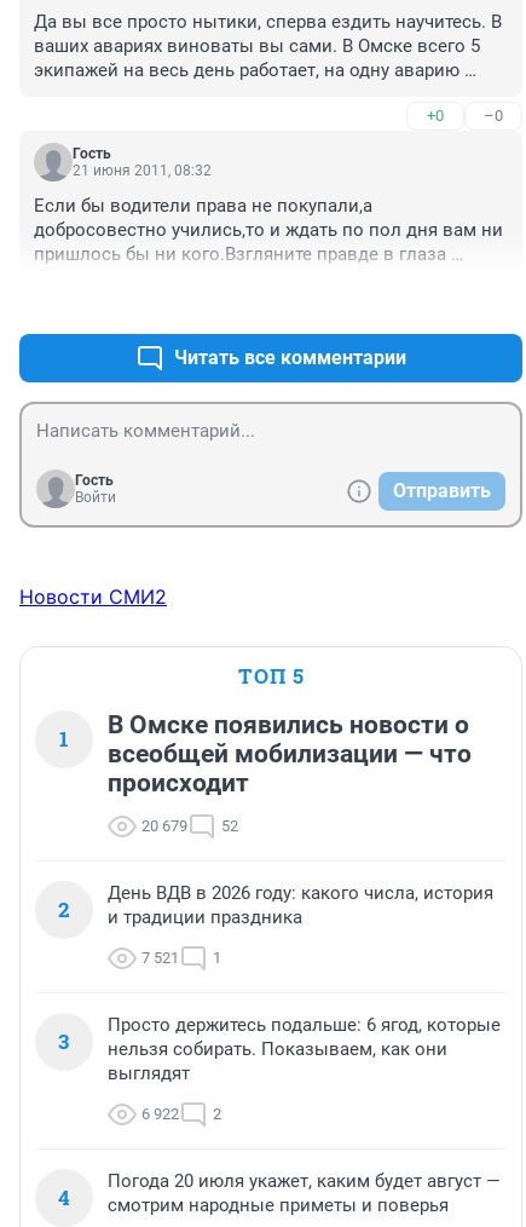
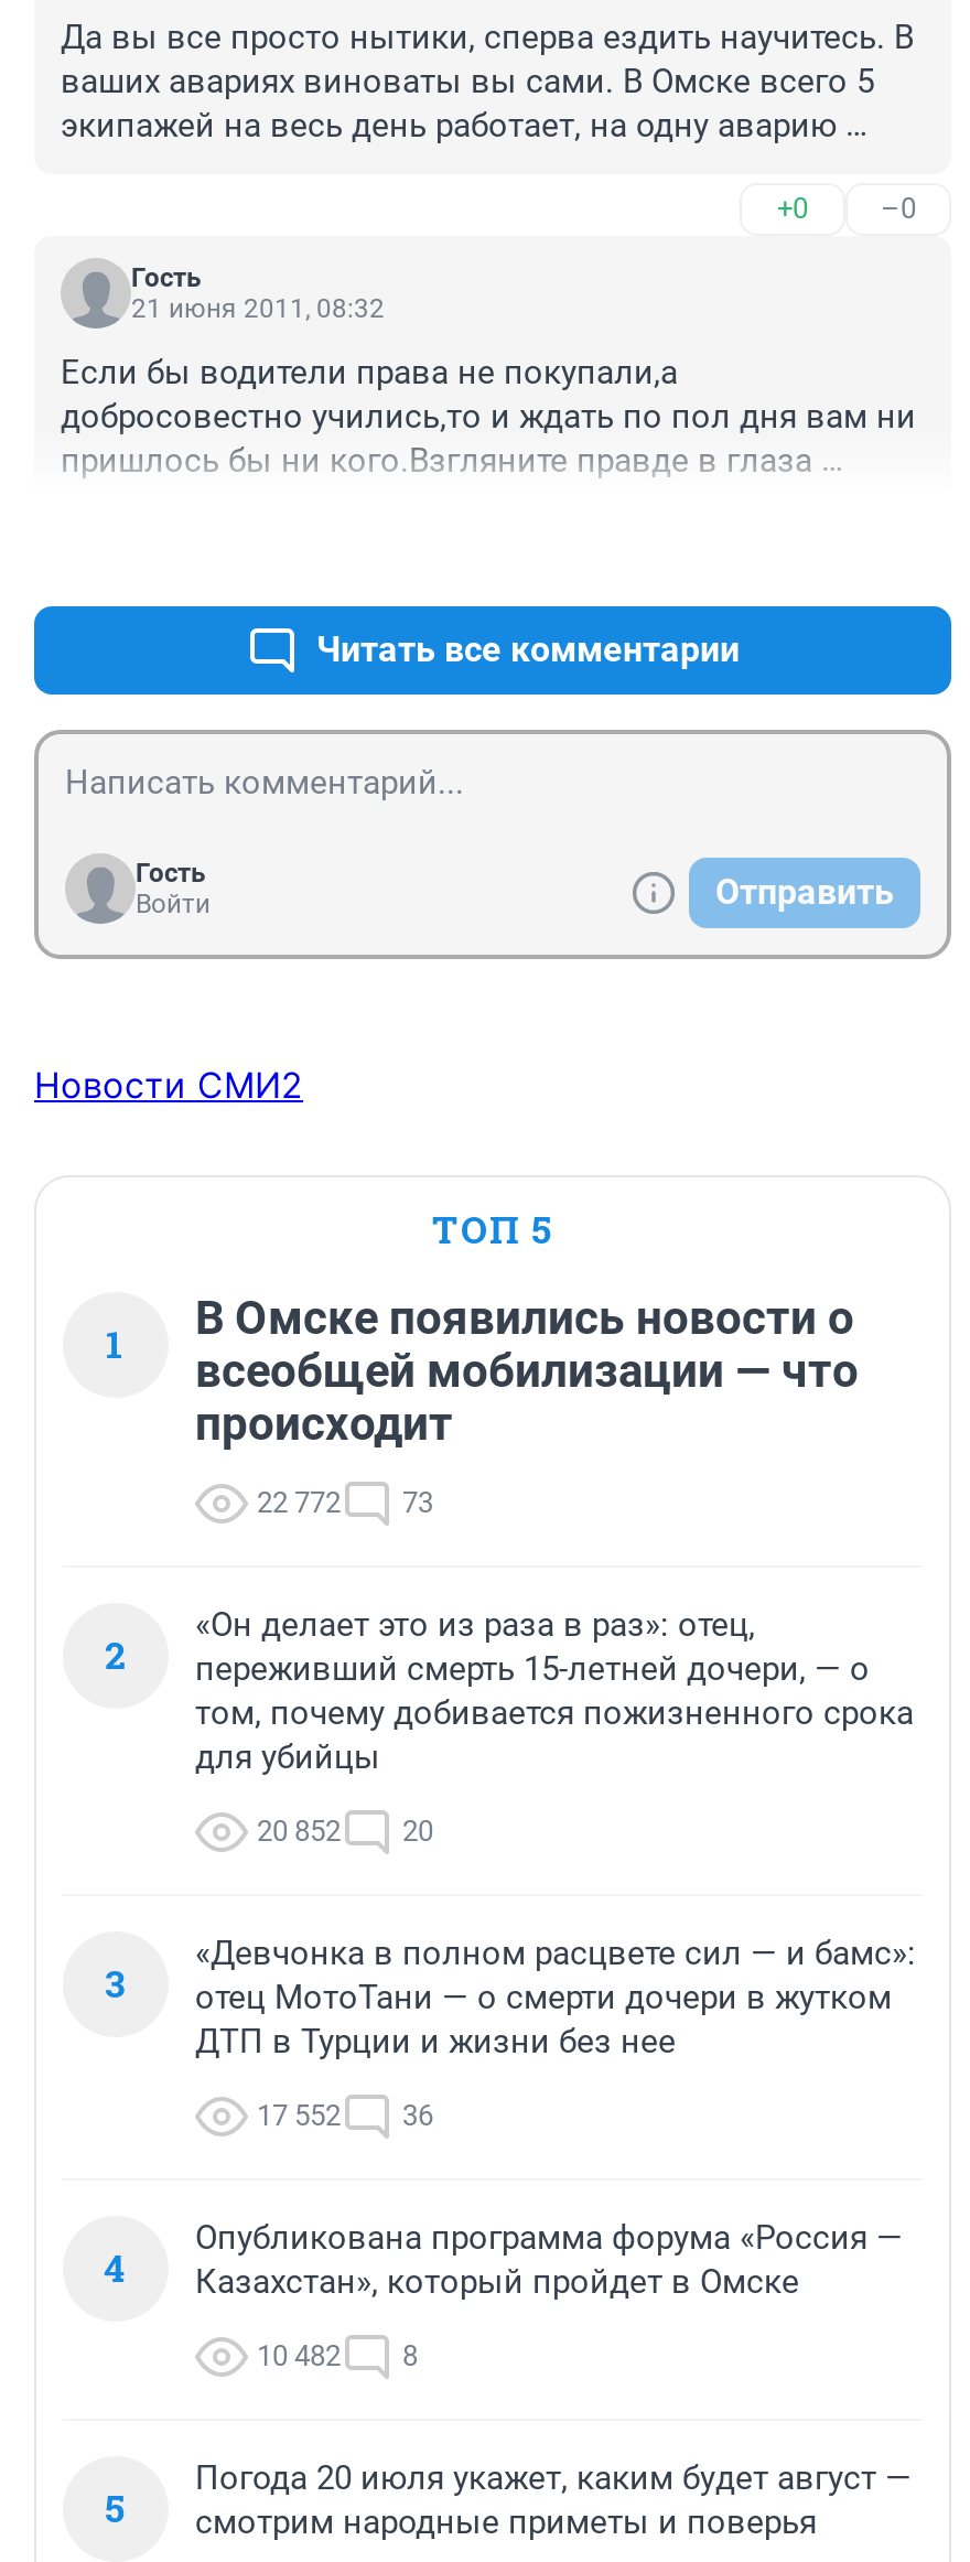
[141,816,187,835] 20 679 -> [257,1485,341,1518] 22 772
[221,816,238,835] 52 -> [402,1485,433,1518] 73
[108,882,493,928] День ВДВ в 2026 году: какого числа, история | и традиции праздника -> [195,1604,914,1776] «Он делает это из раза в раз»: отец, | переживший смерть 15-летней дочери, — о | том, почему добивается пожизненного срока | для убийцы
[141,948,221,966] 7 521 | 1 -> [257,1814,433,1847] 20 852 | 20
[108,1014,501,1084] Просто держитесь подальше: 6 ягод, которые | нельзя собирать. Показываем, как они | выглядят -> [195,1933,916,2061] «Девчонка в полном расцвете сил — и бамс»: | отец МотоТани — о смерти дочери в жутком | ДТП в Турции и жизни без нее
none -> [105,2217,903,2533] Опубликована программа форума «Россия — | Казахстан», который пройдет в Омске | 10 482 | 8 | 5
[141,1104,221,1123] 6 922 | 2 -> [257,2098,433,2131] 17 552 | 36

